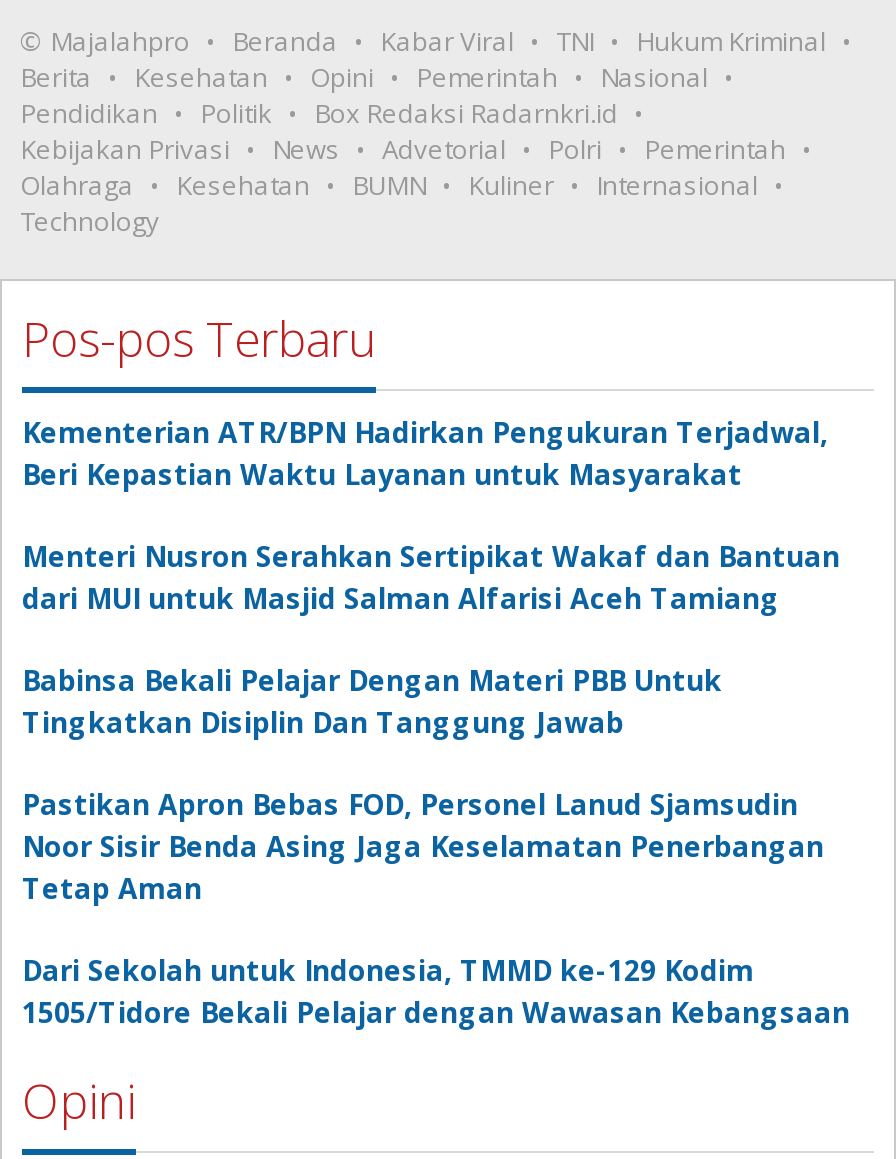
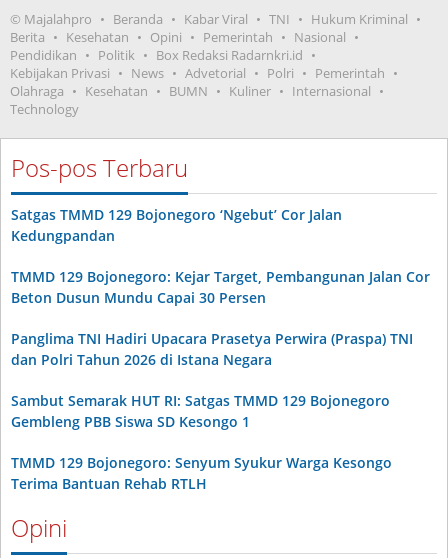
[22,412,828,492] Kementerian ATR/BPN Hadirkan Pengukuran Terjadwal, | Beri Kepastian Waktu Layanan untuk Masyarakat -> [11,205,342,245] Satgas TMMD 129 Bojonegoro ‘Ngebut’ Cor Jalan | Kedungpandan
[22,536,840,616] Menteri Nusron Serahkan Sertipikat Wakaf dan Bantuan | dari MUI untuk Masjid Salman Alfarisi Aceh Tamiang -> [11,267,430,307] TMMD 129 Bojonegoro: Kejar Target, Pembangunan Jalan Cor | Beton Dusun Mundu Capai 30 Persen
[22,660,722,740] Babinsa Bekali Pelajar Dengan Materi PBB Untuk | Tingkatkan Disiplin Dan Tanggung Jawab -> [11,329,413,369] Panglima TNI Hadiri Upacara Prasetya Perwira (Praspa) TNI | dan Polri Tahun 2026 di Istana Negara
[22,784,824,906] Pastikan Apron Bebas FOD, Personel Lanud Sjamsudin | Noor Sisir Benda Asing Jaga Keselamatan Penerbangan | Tetap Aman -> [11,391,390,431] Sambut Semarak HUT RI: Satgas TMMD 129 Bojonegoro | Gembleng PBB Siswa SD Kesongo 1
[22,950,850,1030] Dari Sekolah untuk Indonesia, TMMD ke-129 Kodim | 1505/Tidore Bekali Pelajar dengan Wawasan Kebangsaan -> [11,453,392,493] TMMD 129 Bojonegoro: Senyum Syukur Warga Kesongo | Terima Bantuan Rehab RTLH

